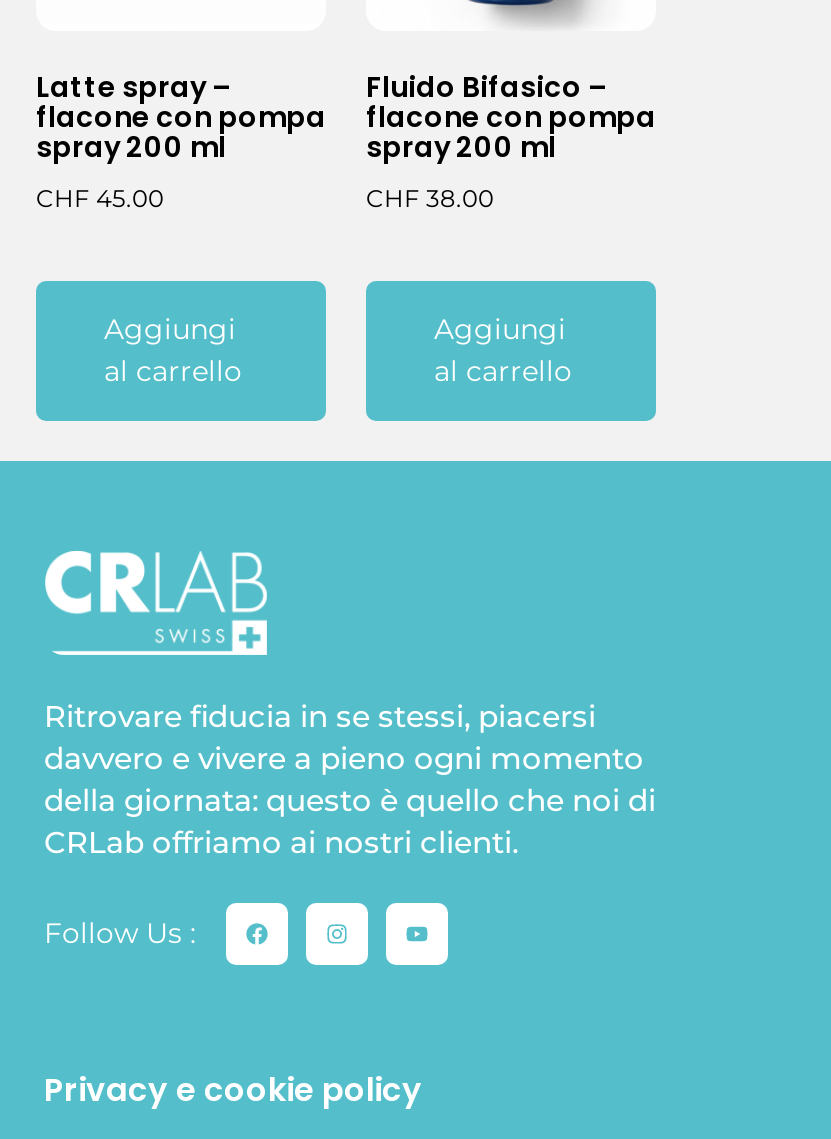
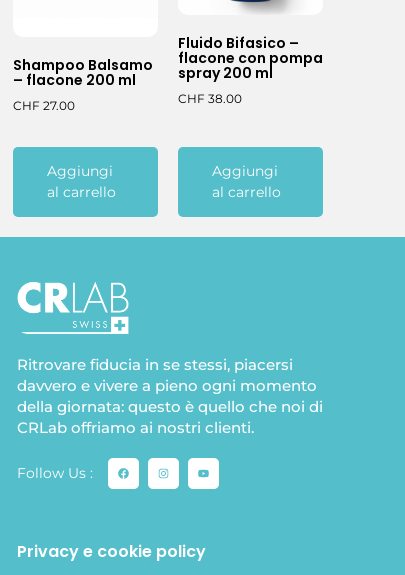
[36,67,326,213] Latte spray – | flacone con pompa | spray 200 ml | CHF 45.00 -> [13,55,153,113] Shampoo Balsamo | – flacone 200 ml | CHF 27.00

